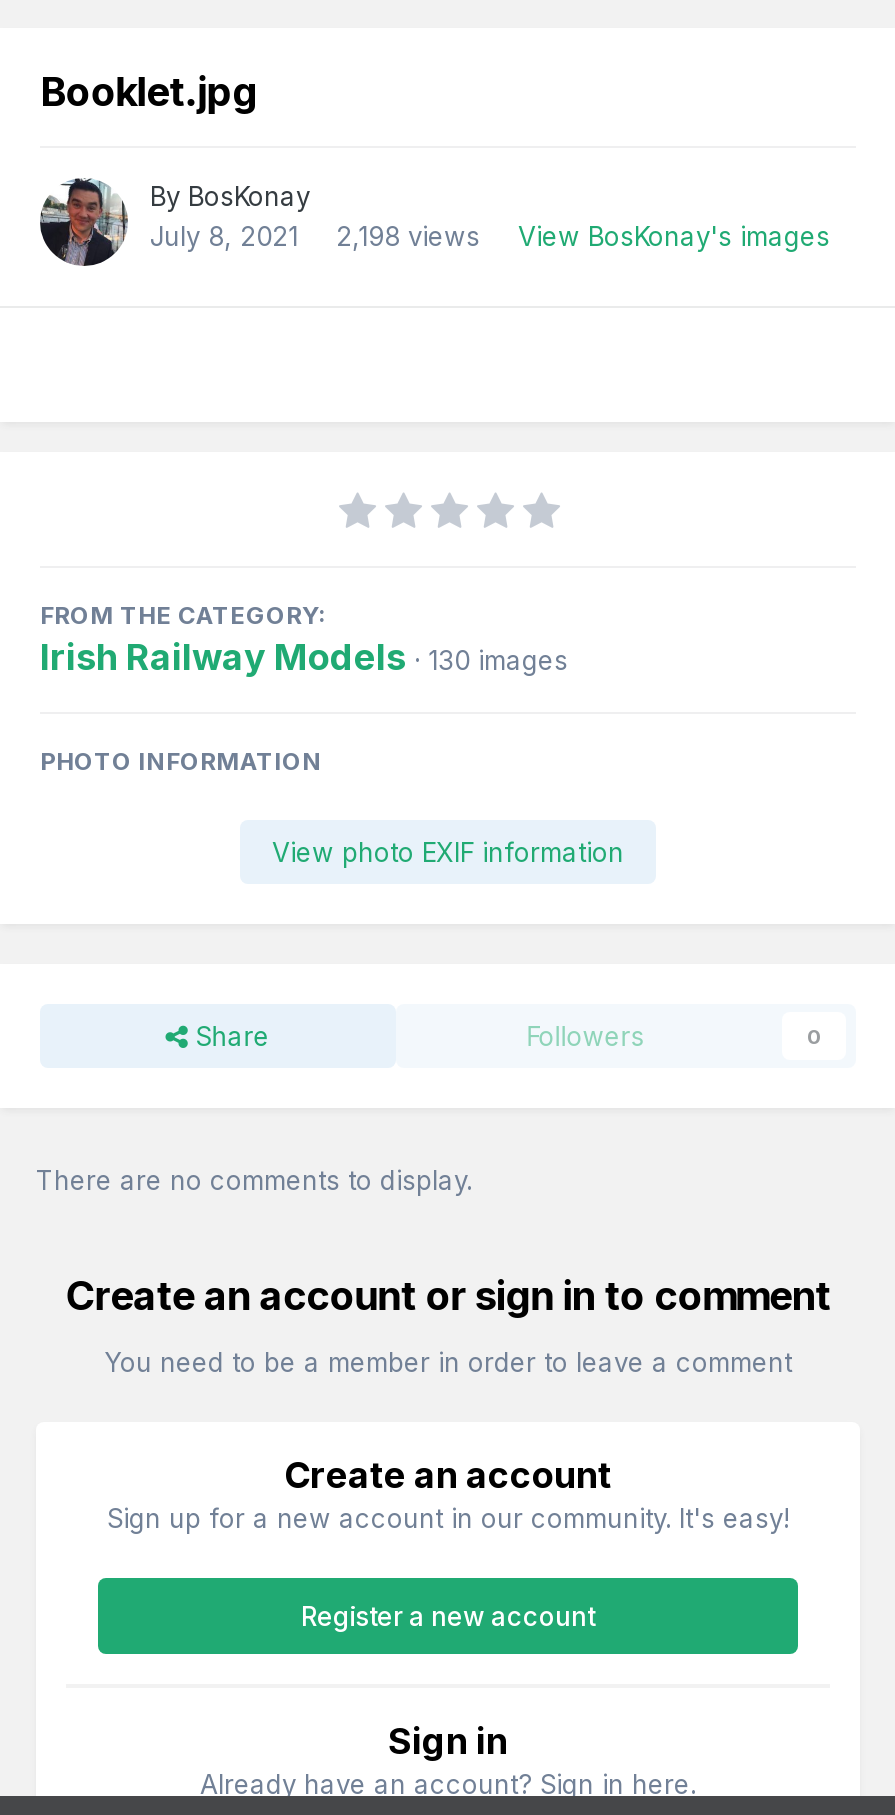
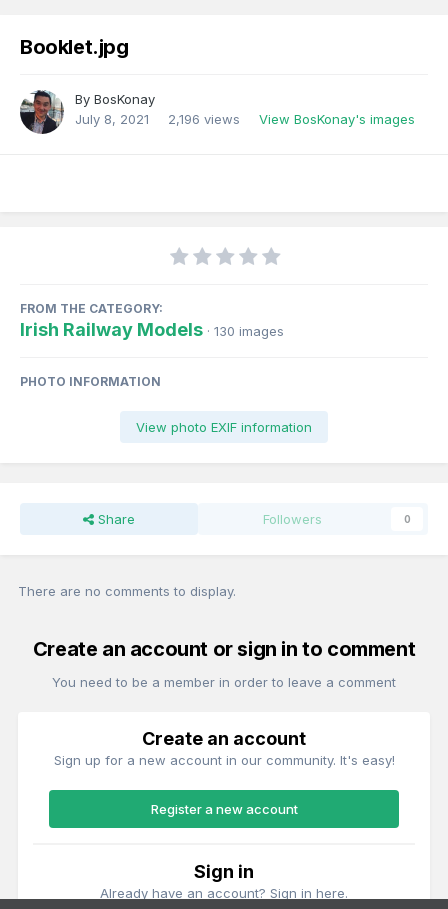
[150,220,830,252] July 8, 2021 2,198 views View BosKonay's images -> [75,111,415,127] July 8, 2021 2,196 views View BosKonay's images

